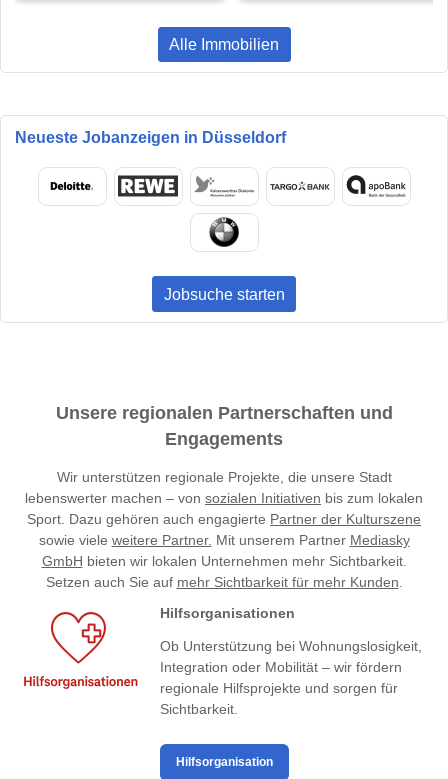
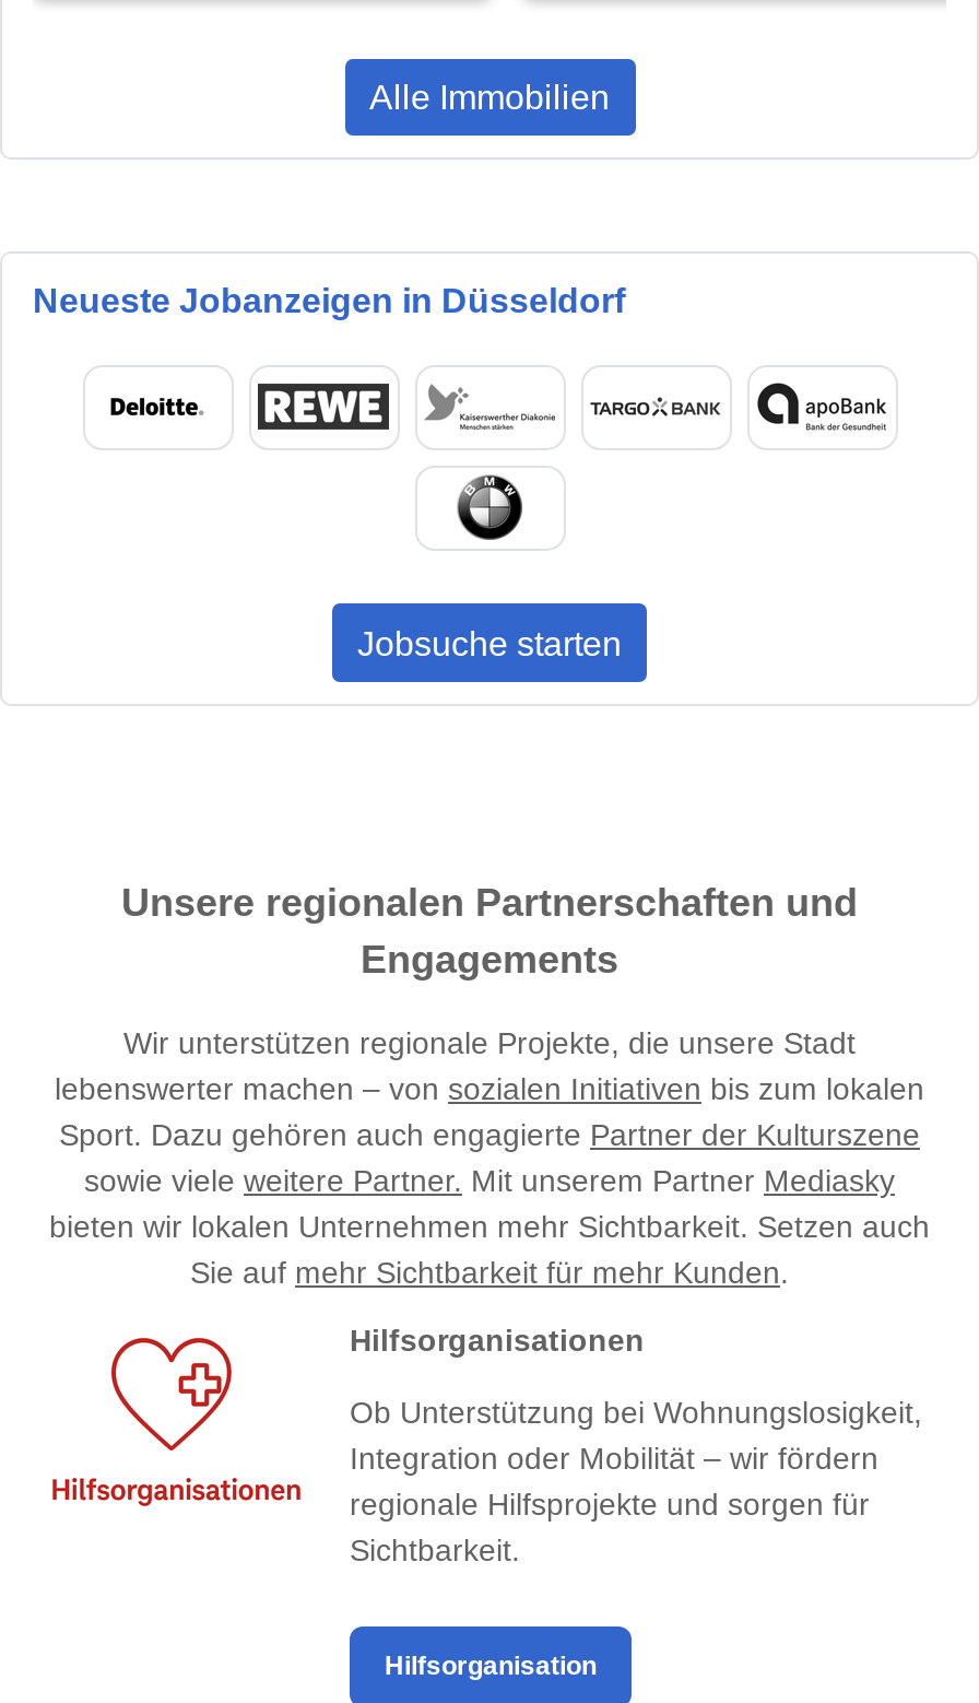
[41,552,406,589] GmbH bieten wir lokalen Unternehmen mehr Sichtbarkeit. | Setzen auch Sie auf mehr Sichtbarkeit für mehr Kunden. -> [49,1208,930,1289] bieten wir lokalen Unternehmen mehr Sichtbarkeit. Setzen auch | Sie auf mehr Sichtbarkeit für mehr Kunden.

